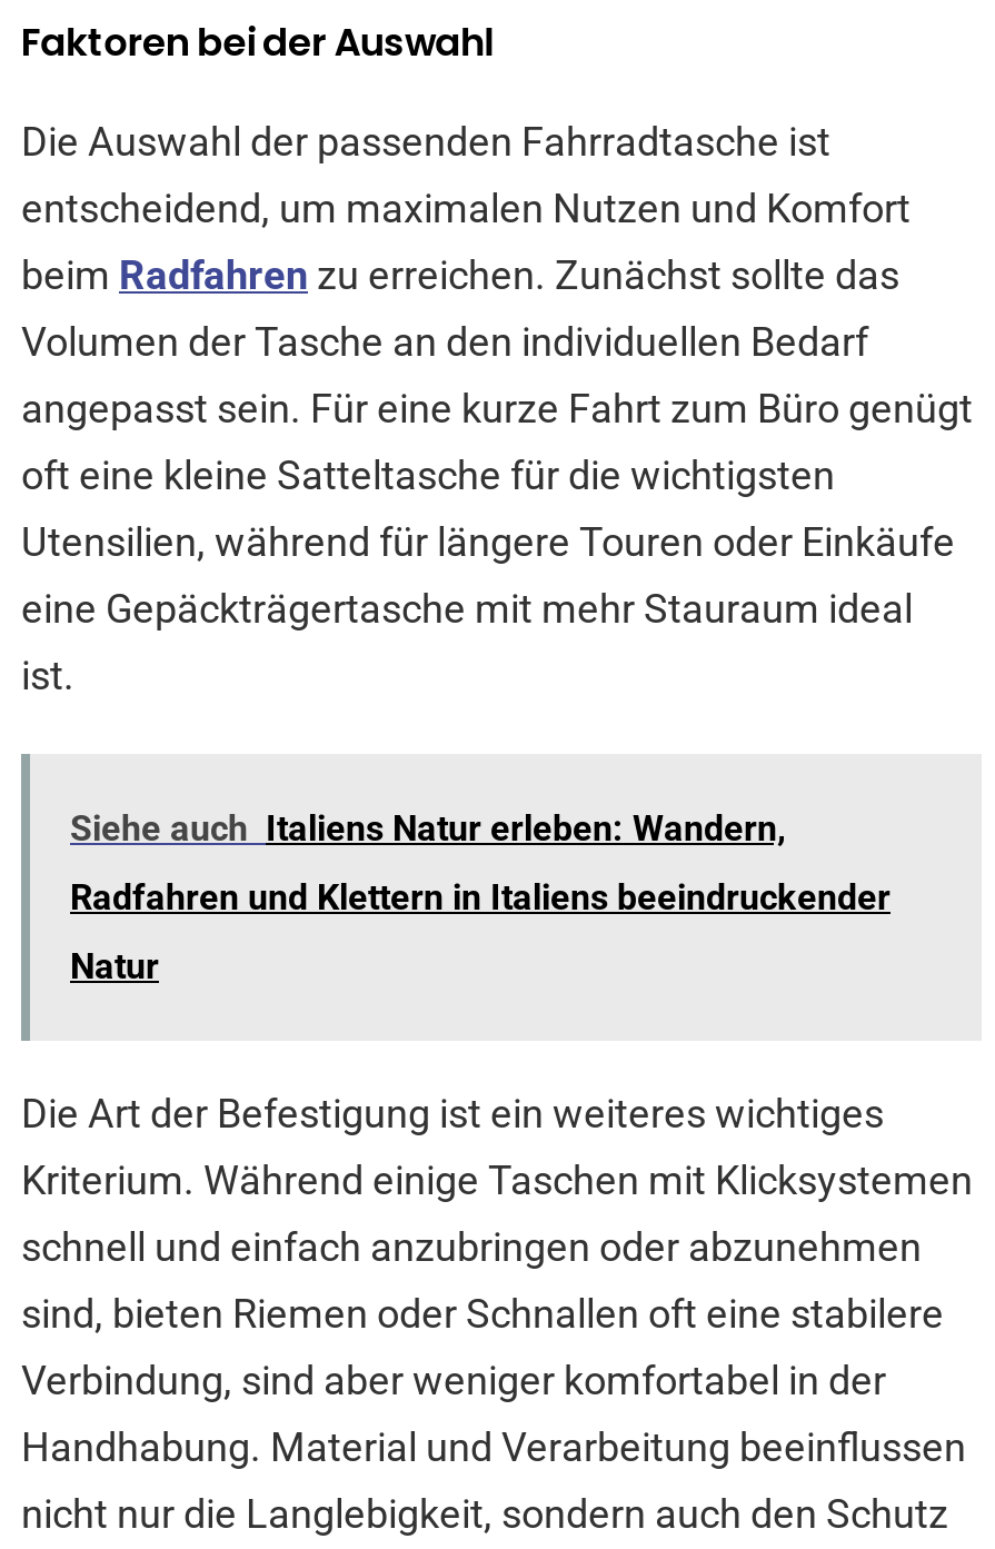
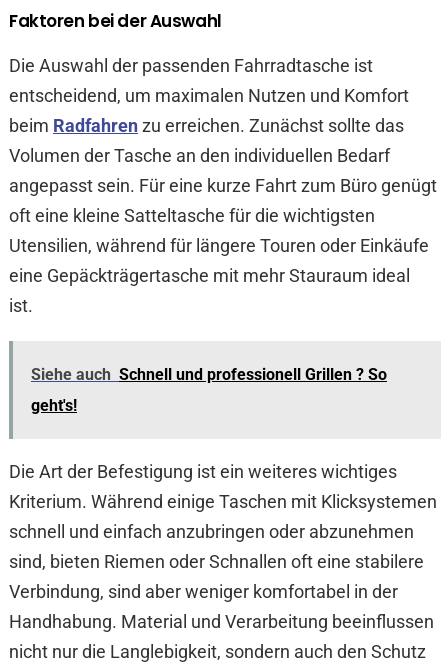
[70,806,890,986] Siehe auch Italiens Natur erleben: Wandern, | Radfahren und Klettern in Italiens beeindruckender | Natur -> [31,365,387,415] Siehe auch Schnell und professionell Grillen ? So | geht's!

